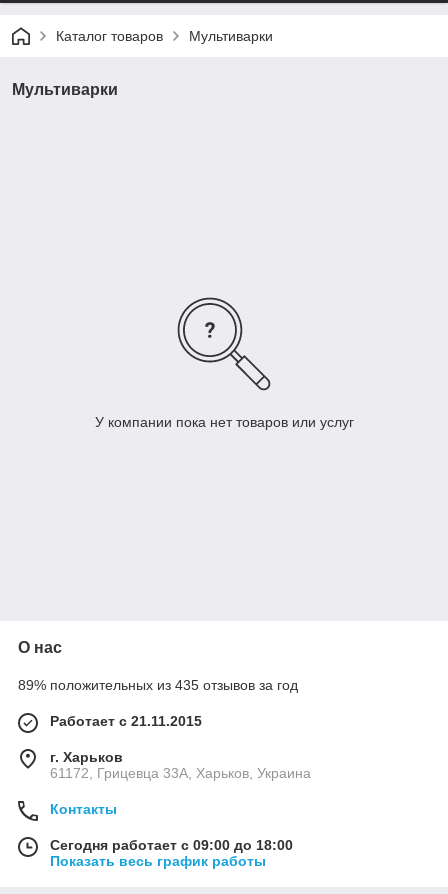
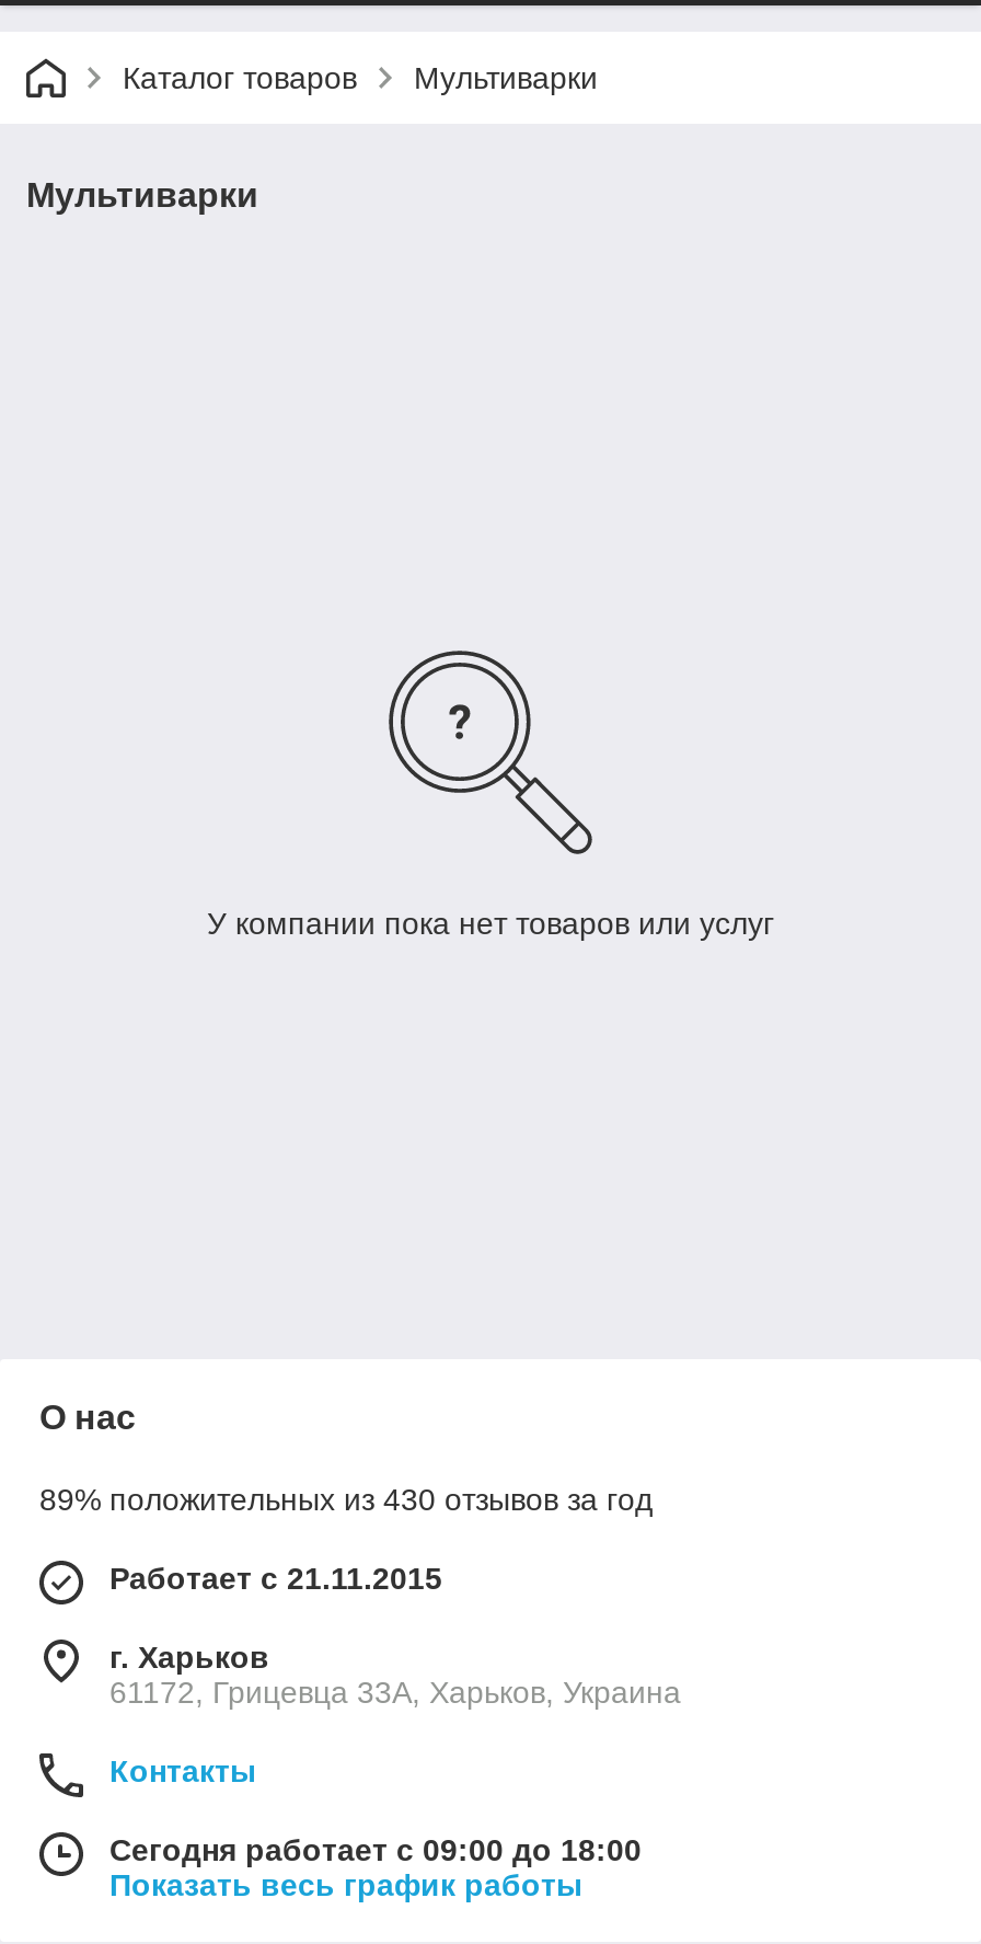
[18,677,298,693] 89% положительных из 435 отзывов за год -> [39,1483,653,1518] 89% положительных из 430 отзывов за год

